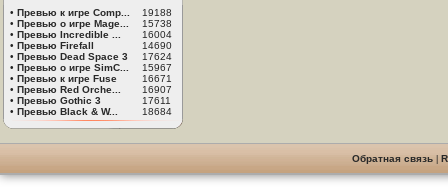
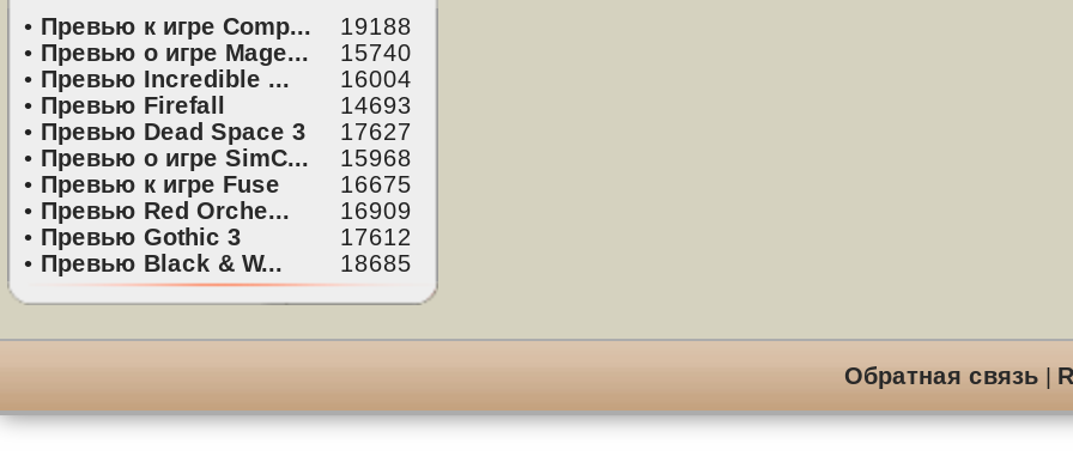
[10,18,172,29] • Превью о игре Mage... 15738 -> [24,39,412,66] • Превью о игре Mage... 15740
[142,40,172,51] 14690 -> [340,92,412,118] 14693
[10,51,172,62] • Превью Dead Space 3 17624 -> [24,118,412,145] • Превью Dead Space 3 17627
[142,62,172,73] 15967 -> [340,145,412,171] 15968
[142,73,172,84] 16671 -> [340,171,412,197] 16675
[10,84,172,95] • Превью Red Orche... 16907 -> [24,197,412,224] • Превью Red Orche... 16909
[142,95,171,106] 17611 -> [340,224,412,250] 17612
[142,106,172,117] 18684 -> [340,250,412,276] 18685

